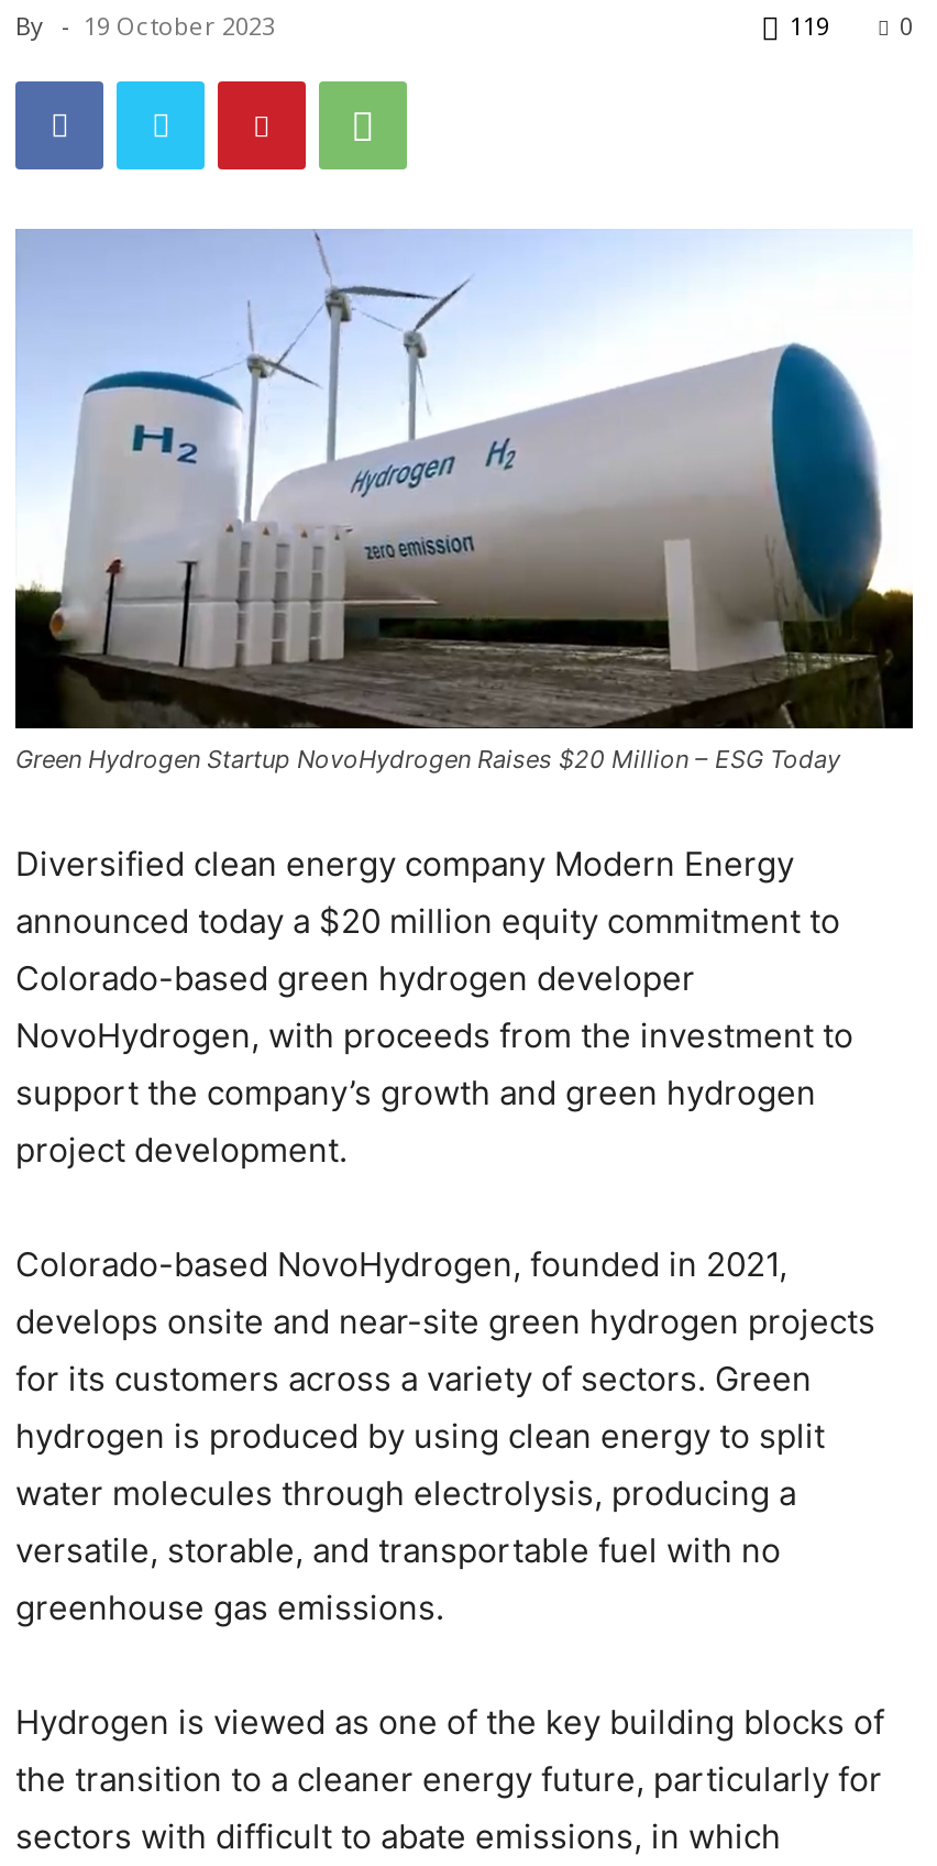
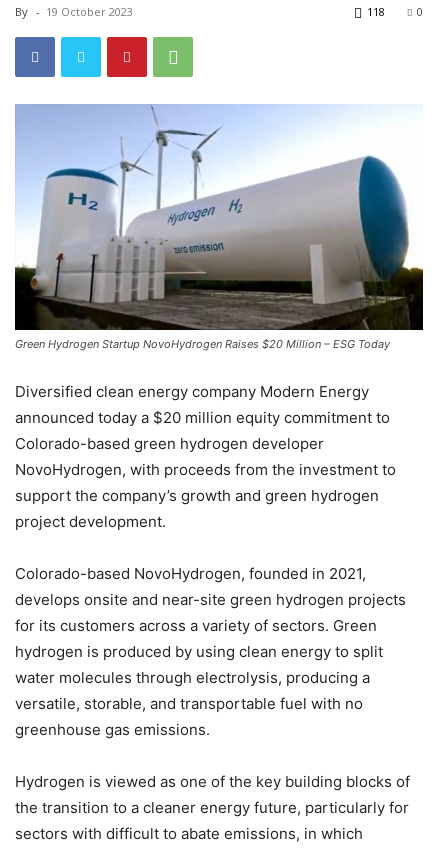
[790,9,829,42] 119 -> [367,4,385,19] 118

